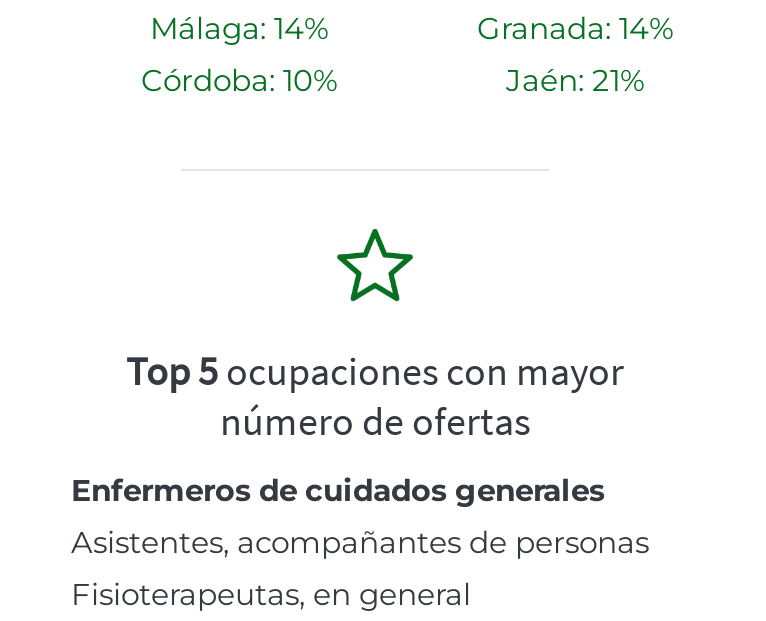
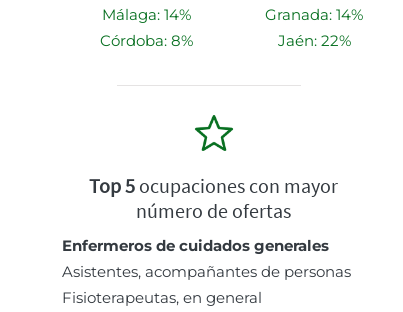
[141,60,337,98] Córdoba: 10% -> [99,31,192,50] Córdoba: 8%
[506,60,644,98] Jaén: 21% -> [277,31,350,50] Jaén: 22%

